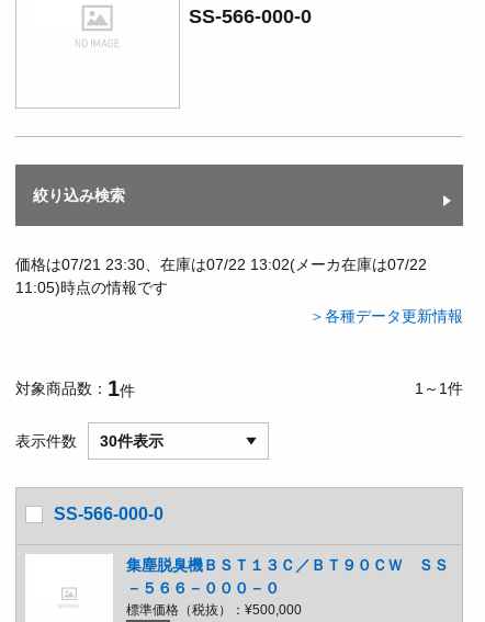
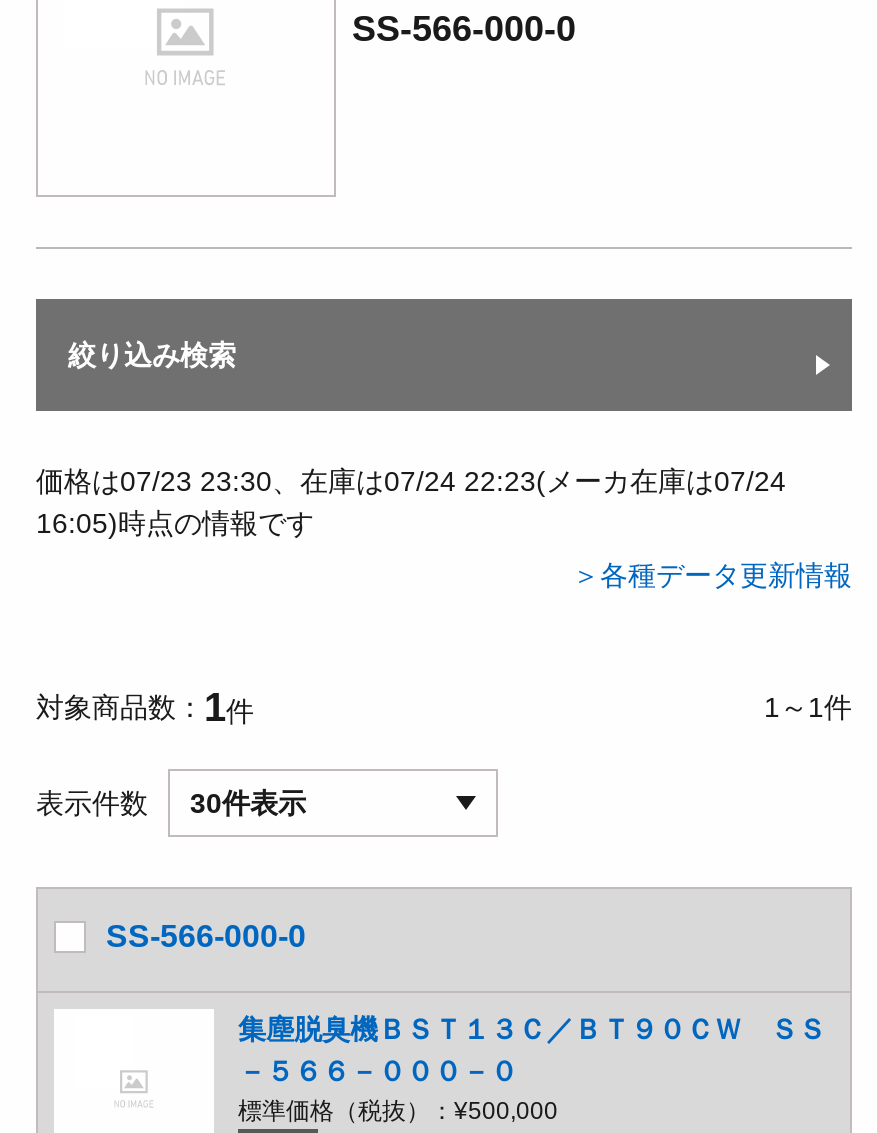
[15,256,427,273] 価格は07/21 23:30、在庫は07/22 13:02(メーカ在庫は07/22 -> [36,465,786,497] 価格は07/23 23:30、在庫は07/24 22:23(メーカ在庫は07/24
[15,279,168,296] 11:05)時点の情報です -> [36,507,314,539] 16:05)時点の情報です

